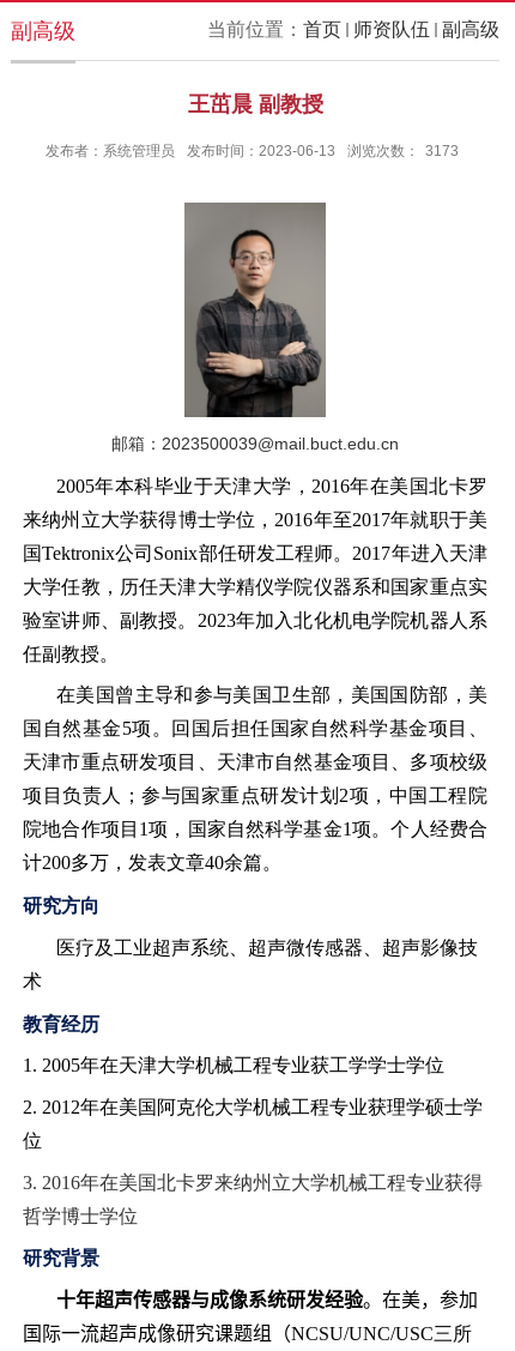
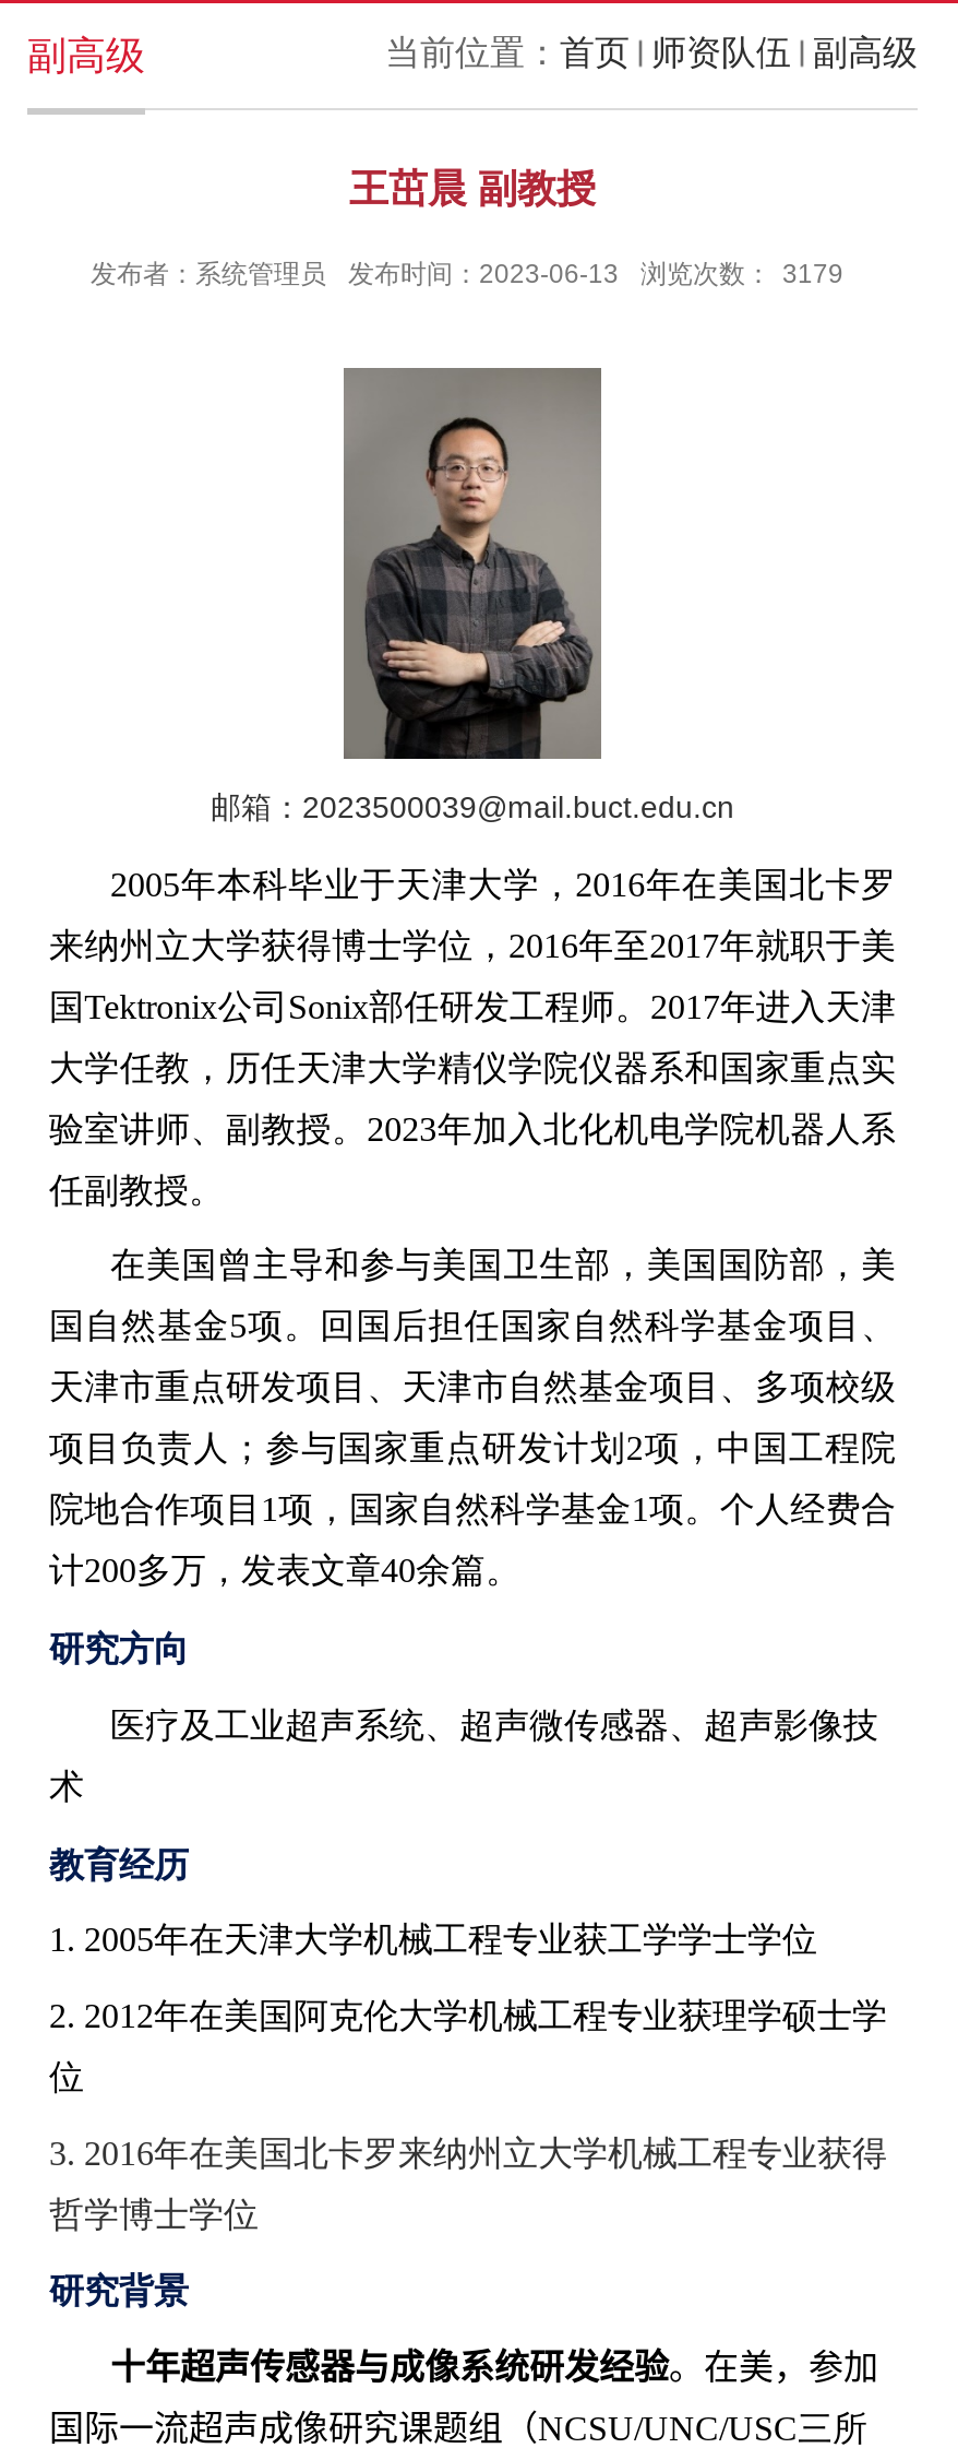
[46,143,459,159] 发布者：系统管理员 发布时间：2023-06-13 浏览次数： 3173 -> [91,259,843,289] 发布者：系统管理员 发布时间：2023-06-13 浏览次数： 3179

